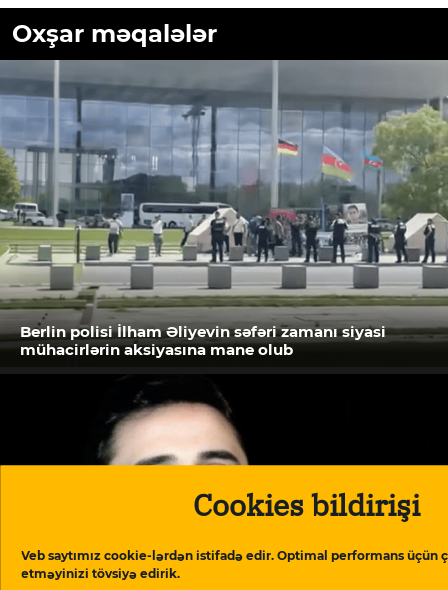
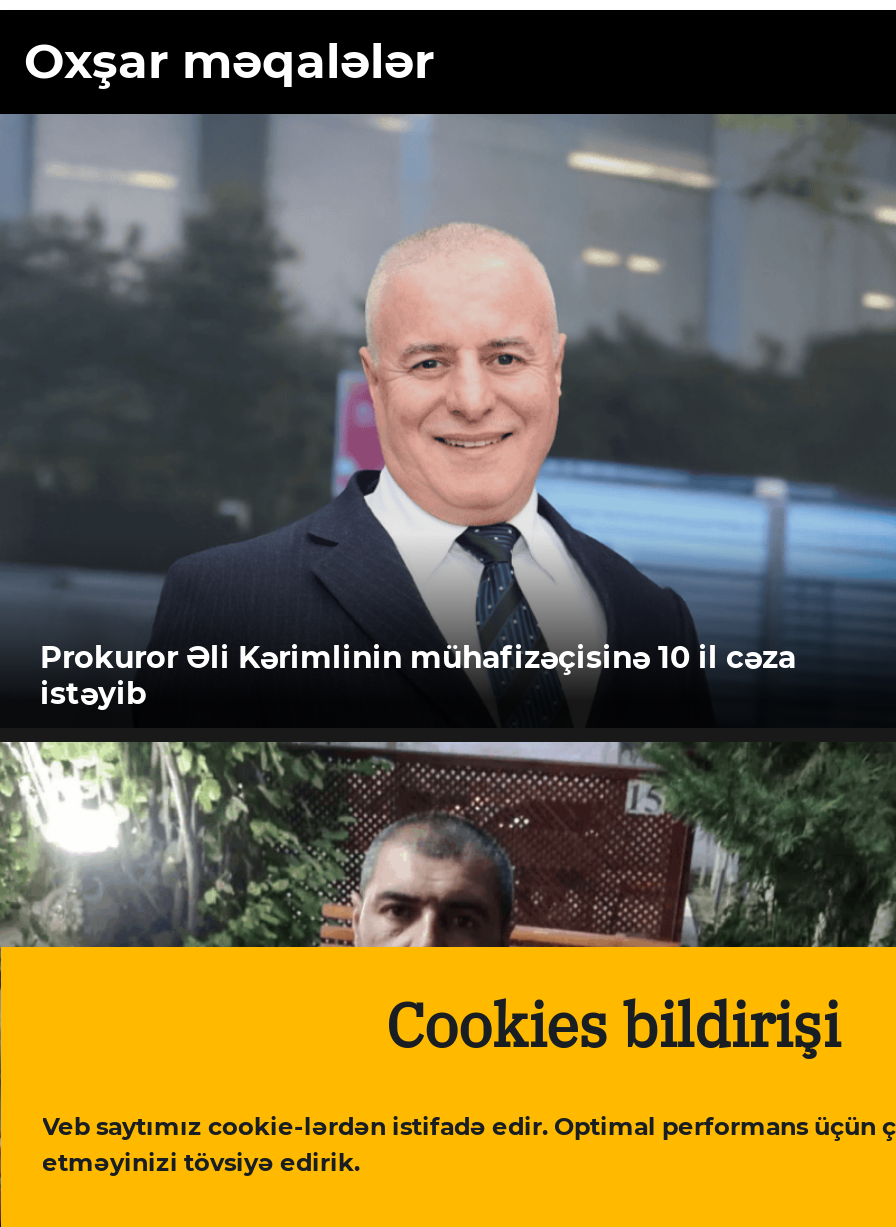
[3,60,445,359] [image] | Berlin polisi İlham Əliyevin səfəri zamanı siyasi | mühacirlərin aksiyasına mane olub -> [6,114,890,711] [image] | Prokuror Əli Kərimlinin mühafizəçisinə 10 il cəza | istəyib
[3,374,445,466] [image] -> [6,740,890,950] [image]

